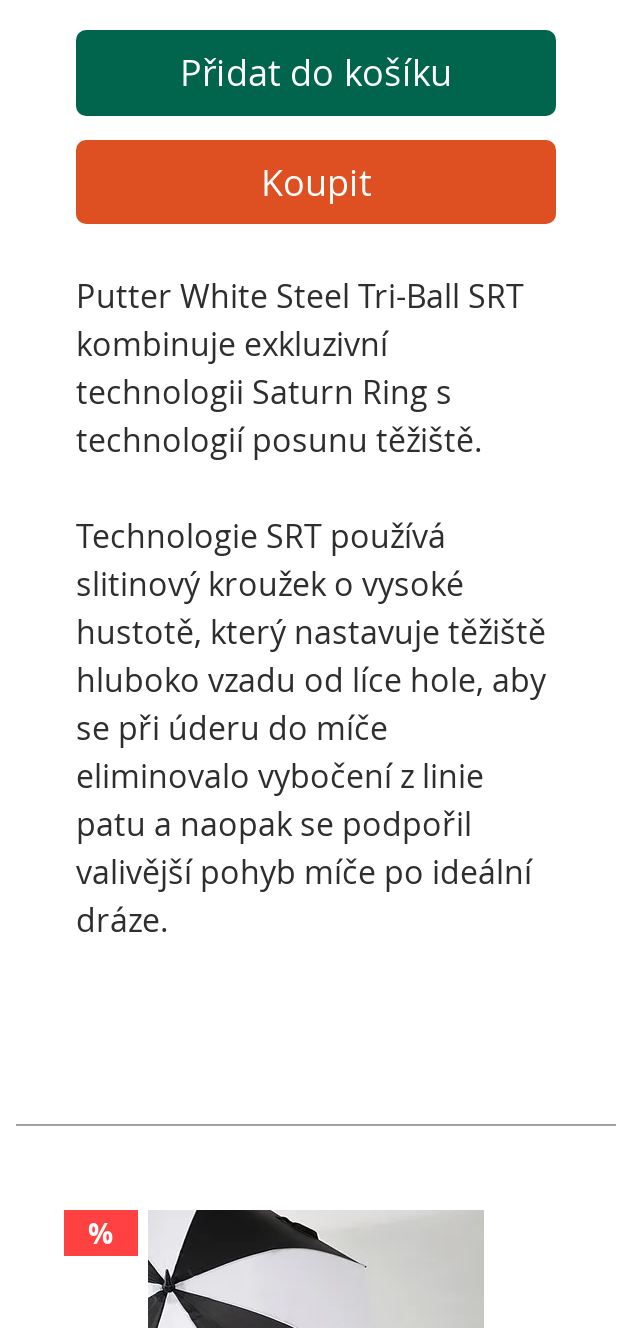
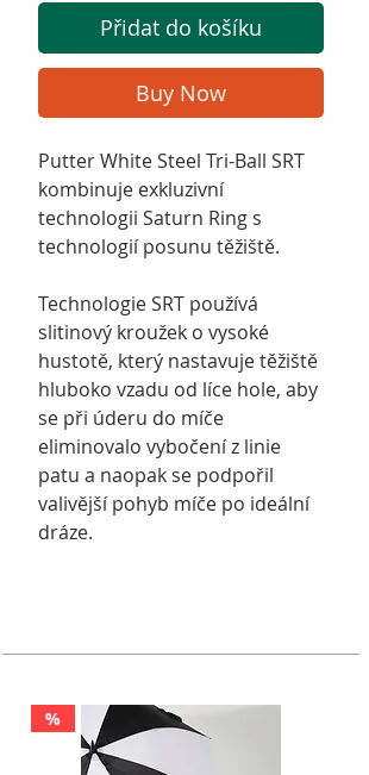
[261,158,371,206] Koupit -> [136,79,226,107] Buy Now

